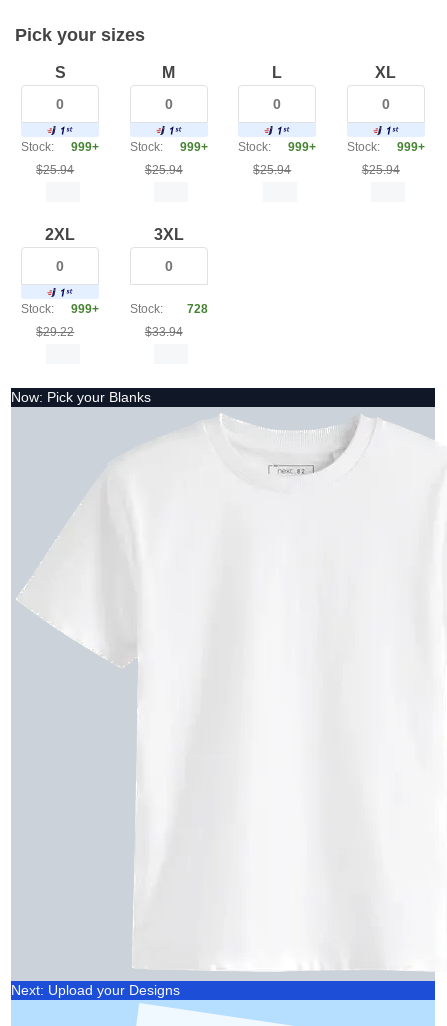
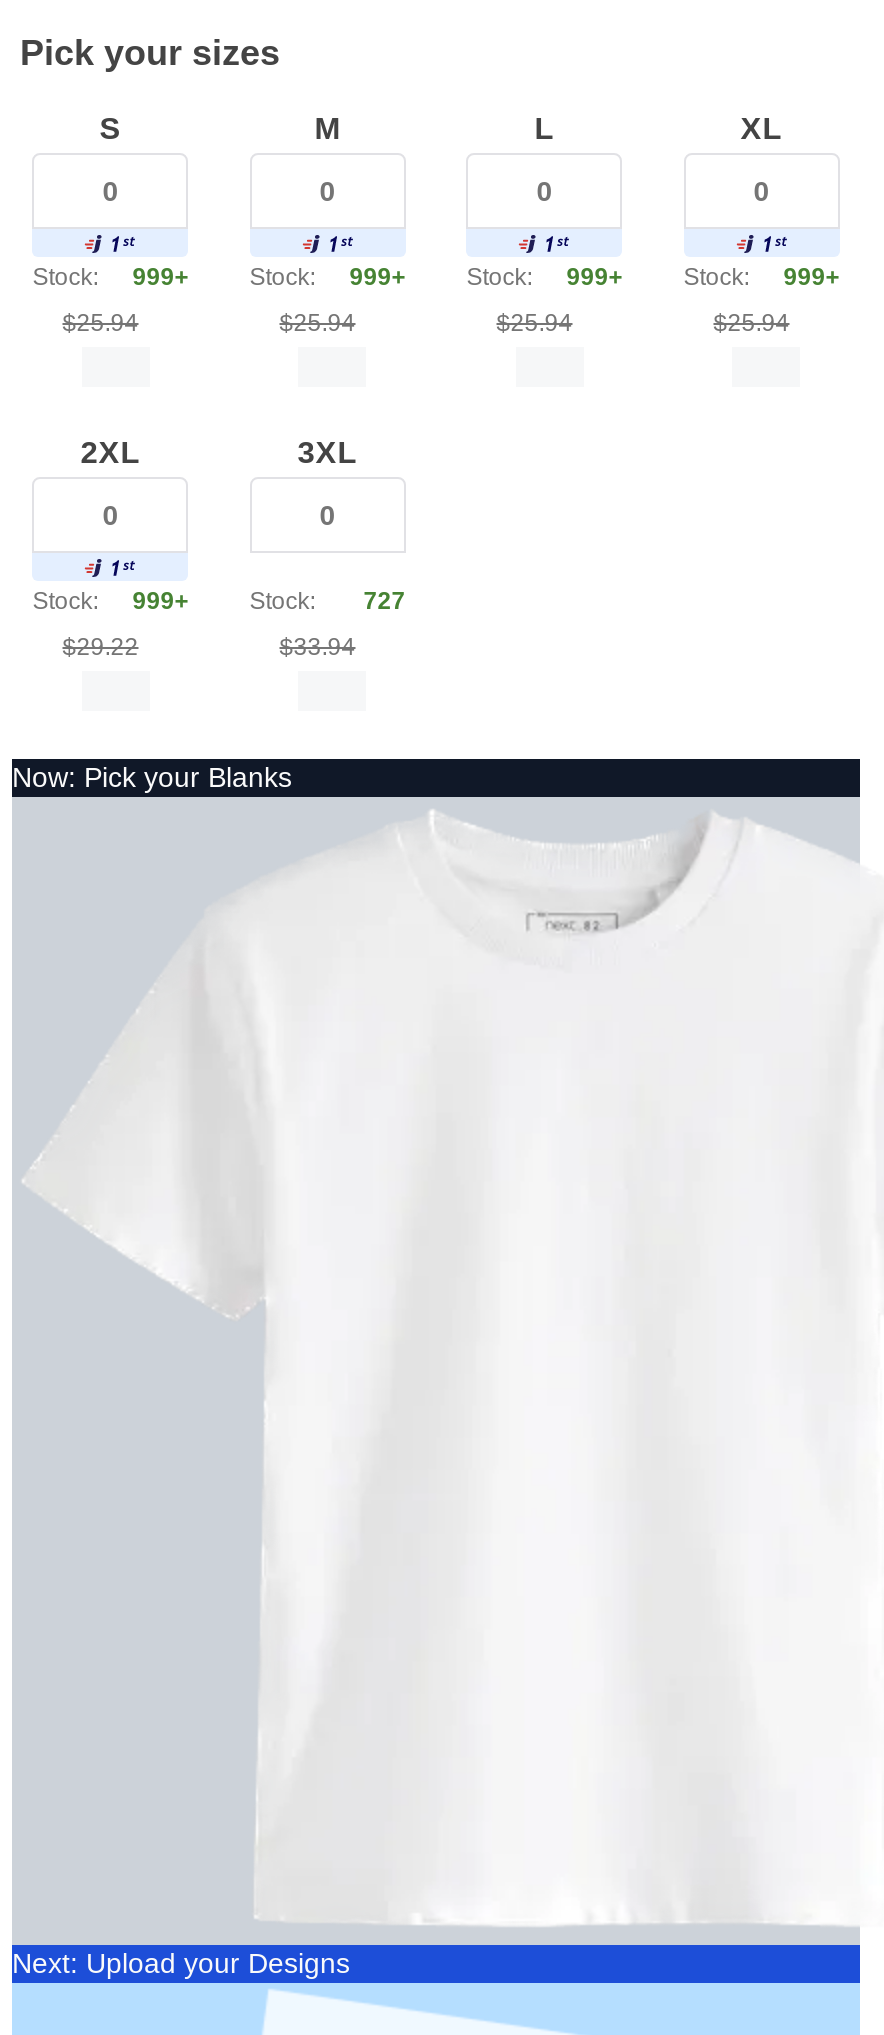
[130,302,208,316] Stock: 728 -> [250,588,406,616] Stock: 727

